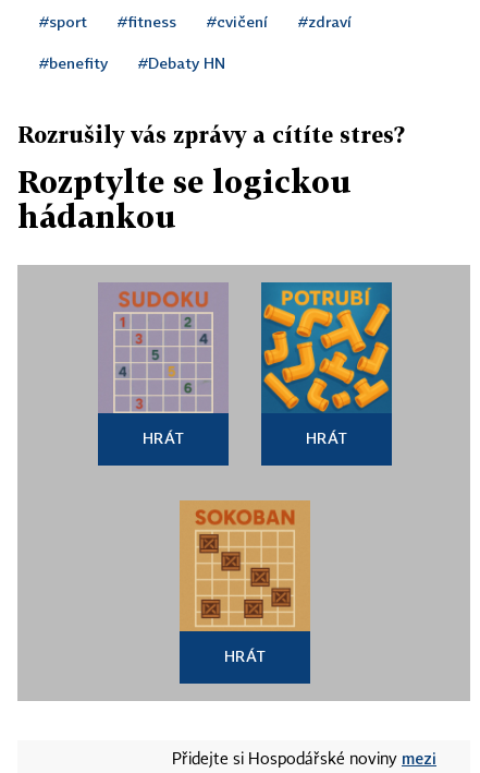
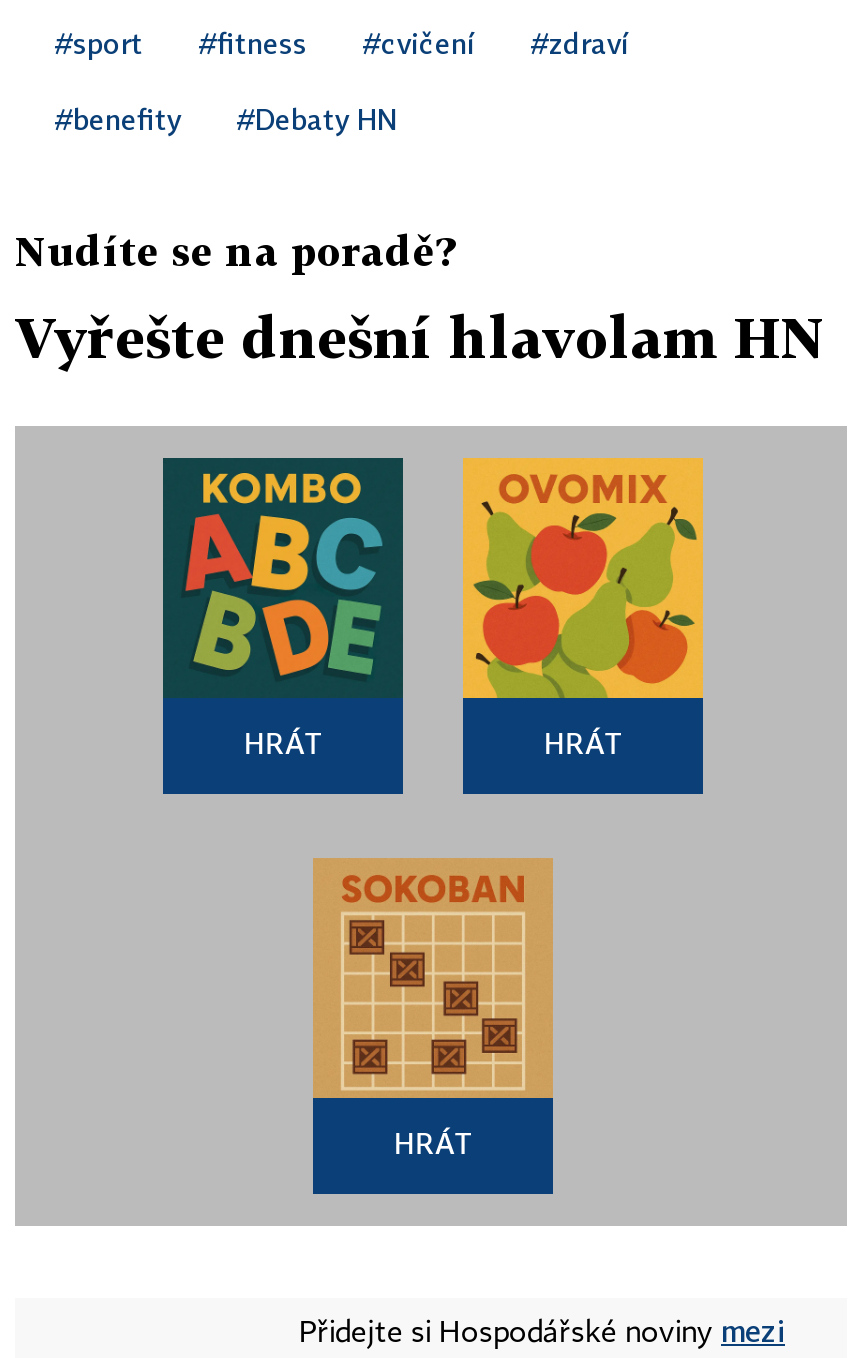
[17,121,405,147] Rozrušily vás zprávy a cítíte stres? -> [15,225,455,273] Nudíte se na poradě?
[17,163,352,234] Rozptylte se logickou | hádankou -> [15,303,825,369] Vyřešte dnešní hlavolam HN
[98,282,229,414] [image] -> [161,456,405,698] [image]
[260,281,393,412] [image] -> [461,456,705,700] [image]

